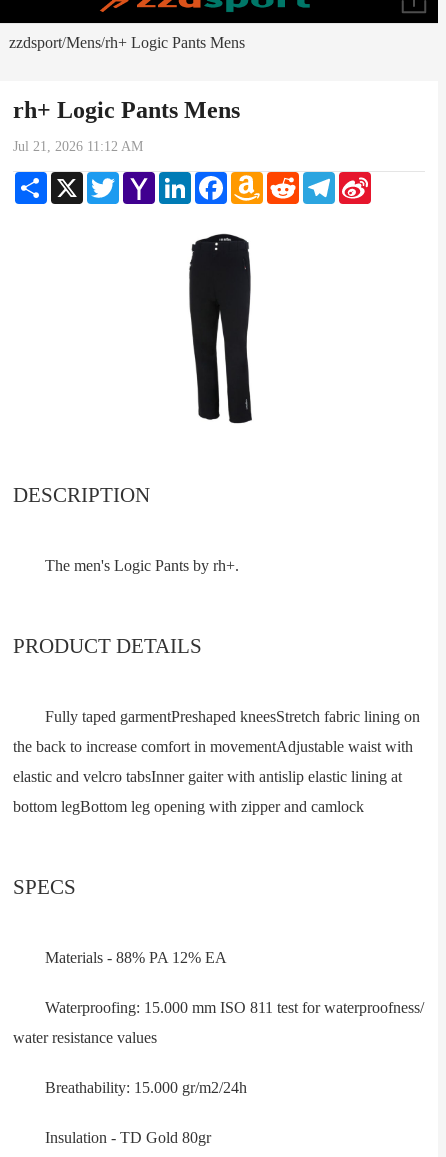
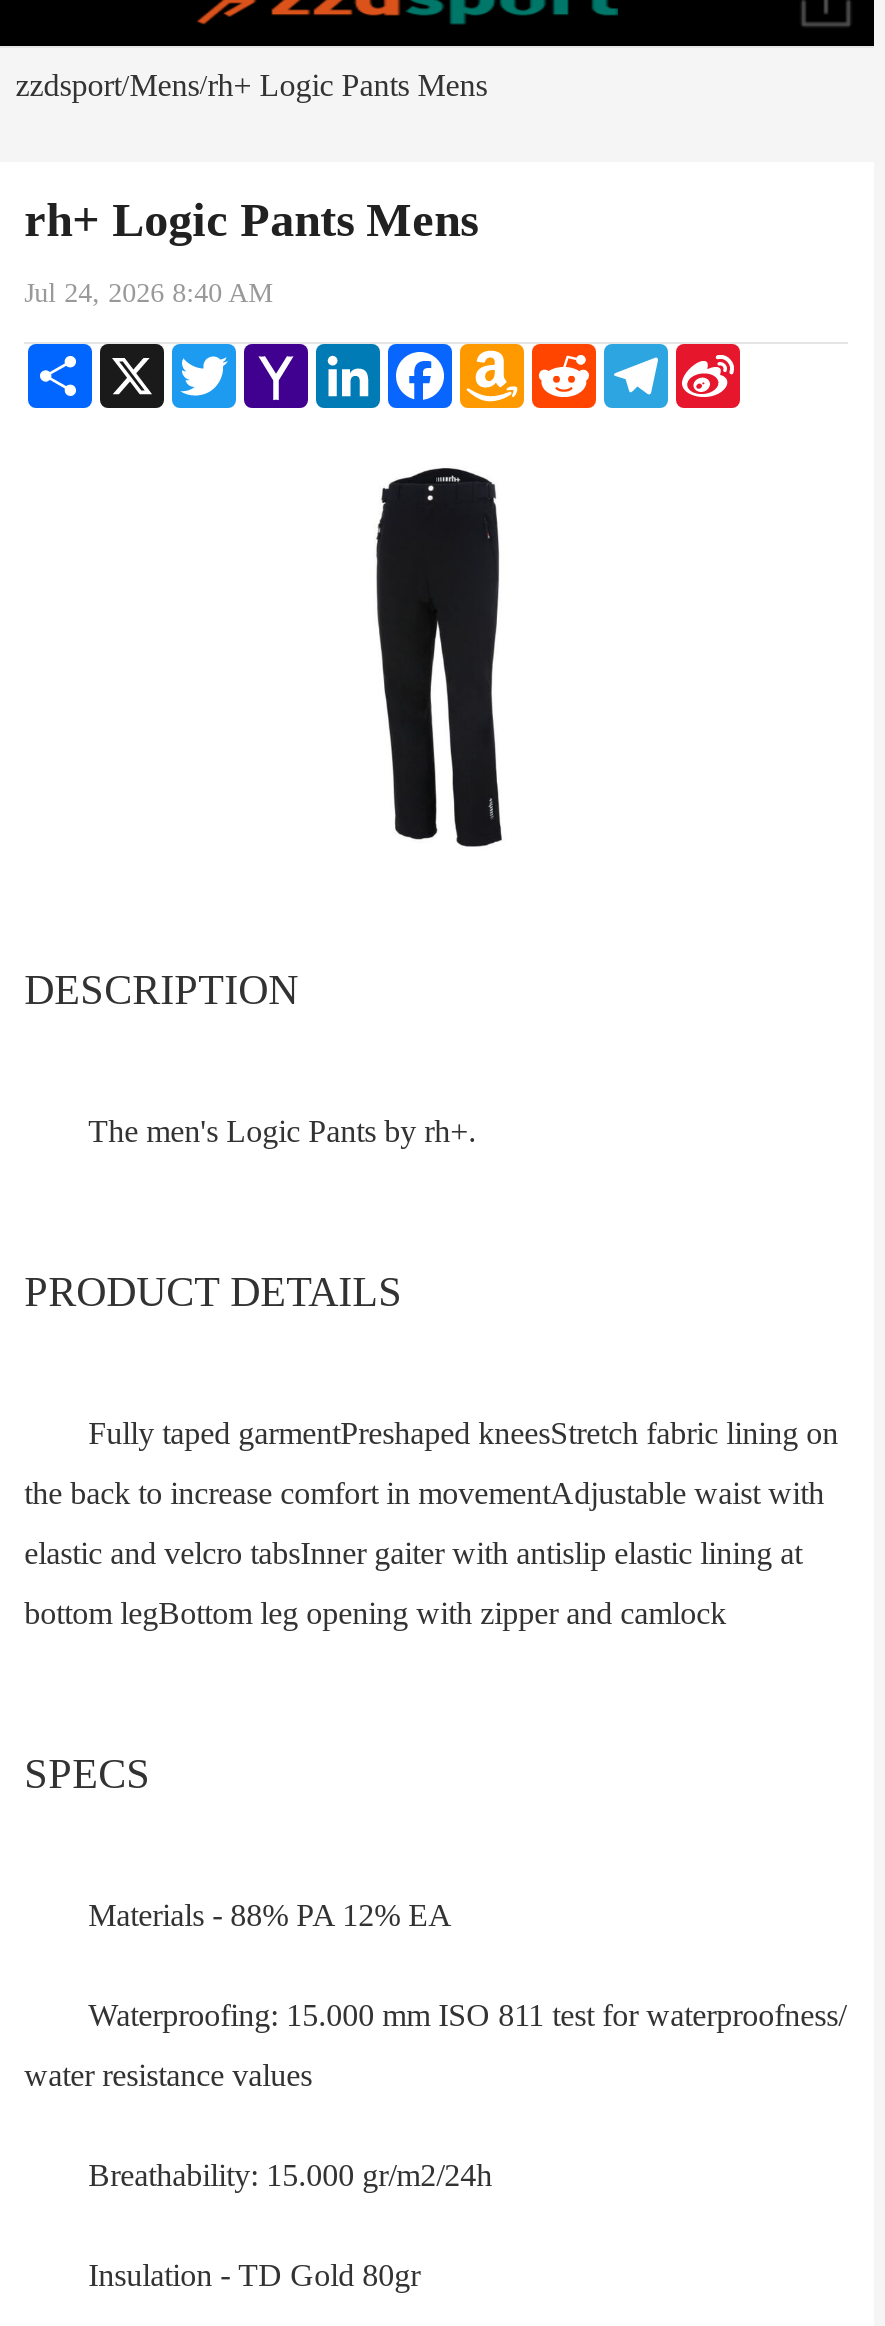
[13,139,143,154] Jul 21, 2026 11:12 AM -> [24,278,272,308] Jul 24, 2026 8:40 AM

